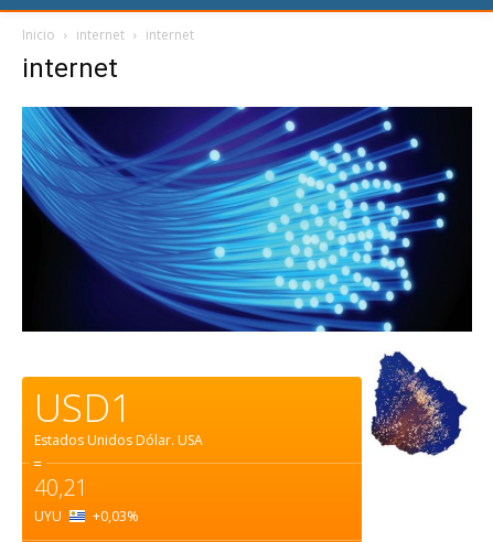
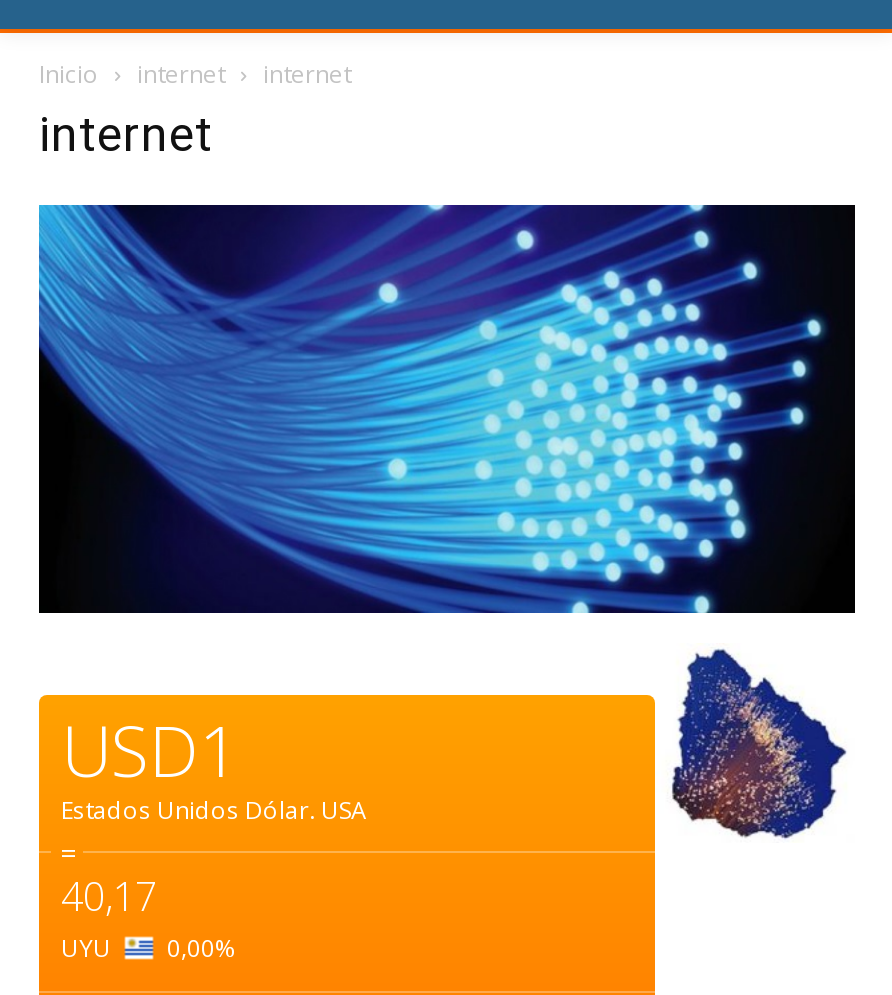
[34,473,87,502] 40,21 -> [61,869,157,923] 40,17
[34,507,139,525] UYU +0,03% -> [61,931,237,965] UYU 0,00%

